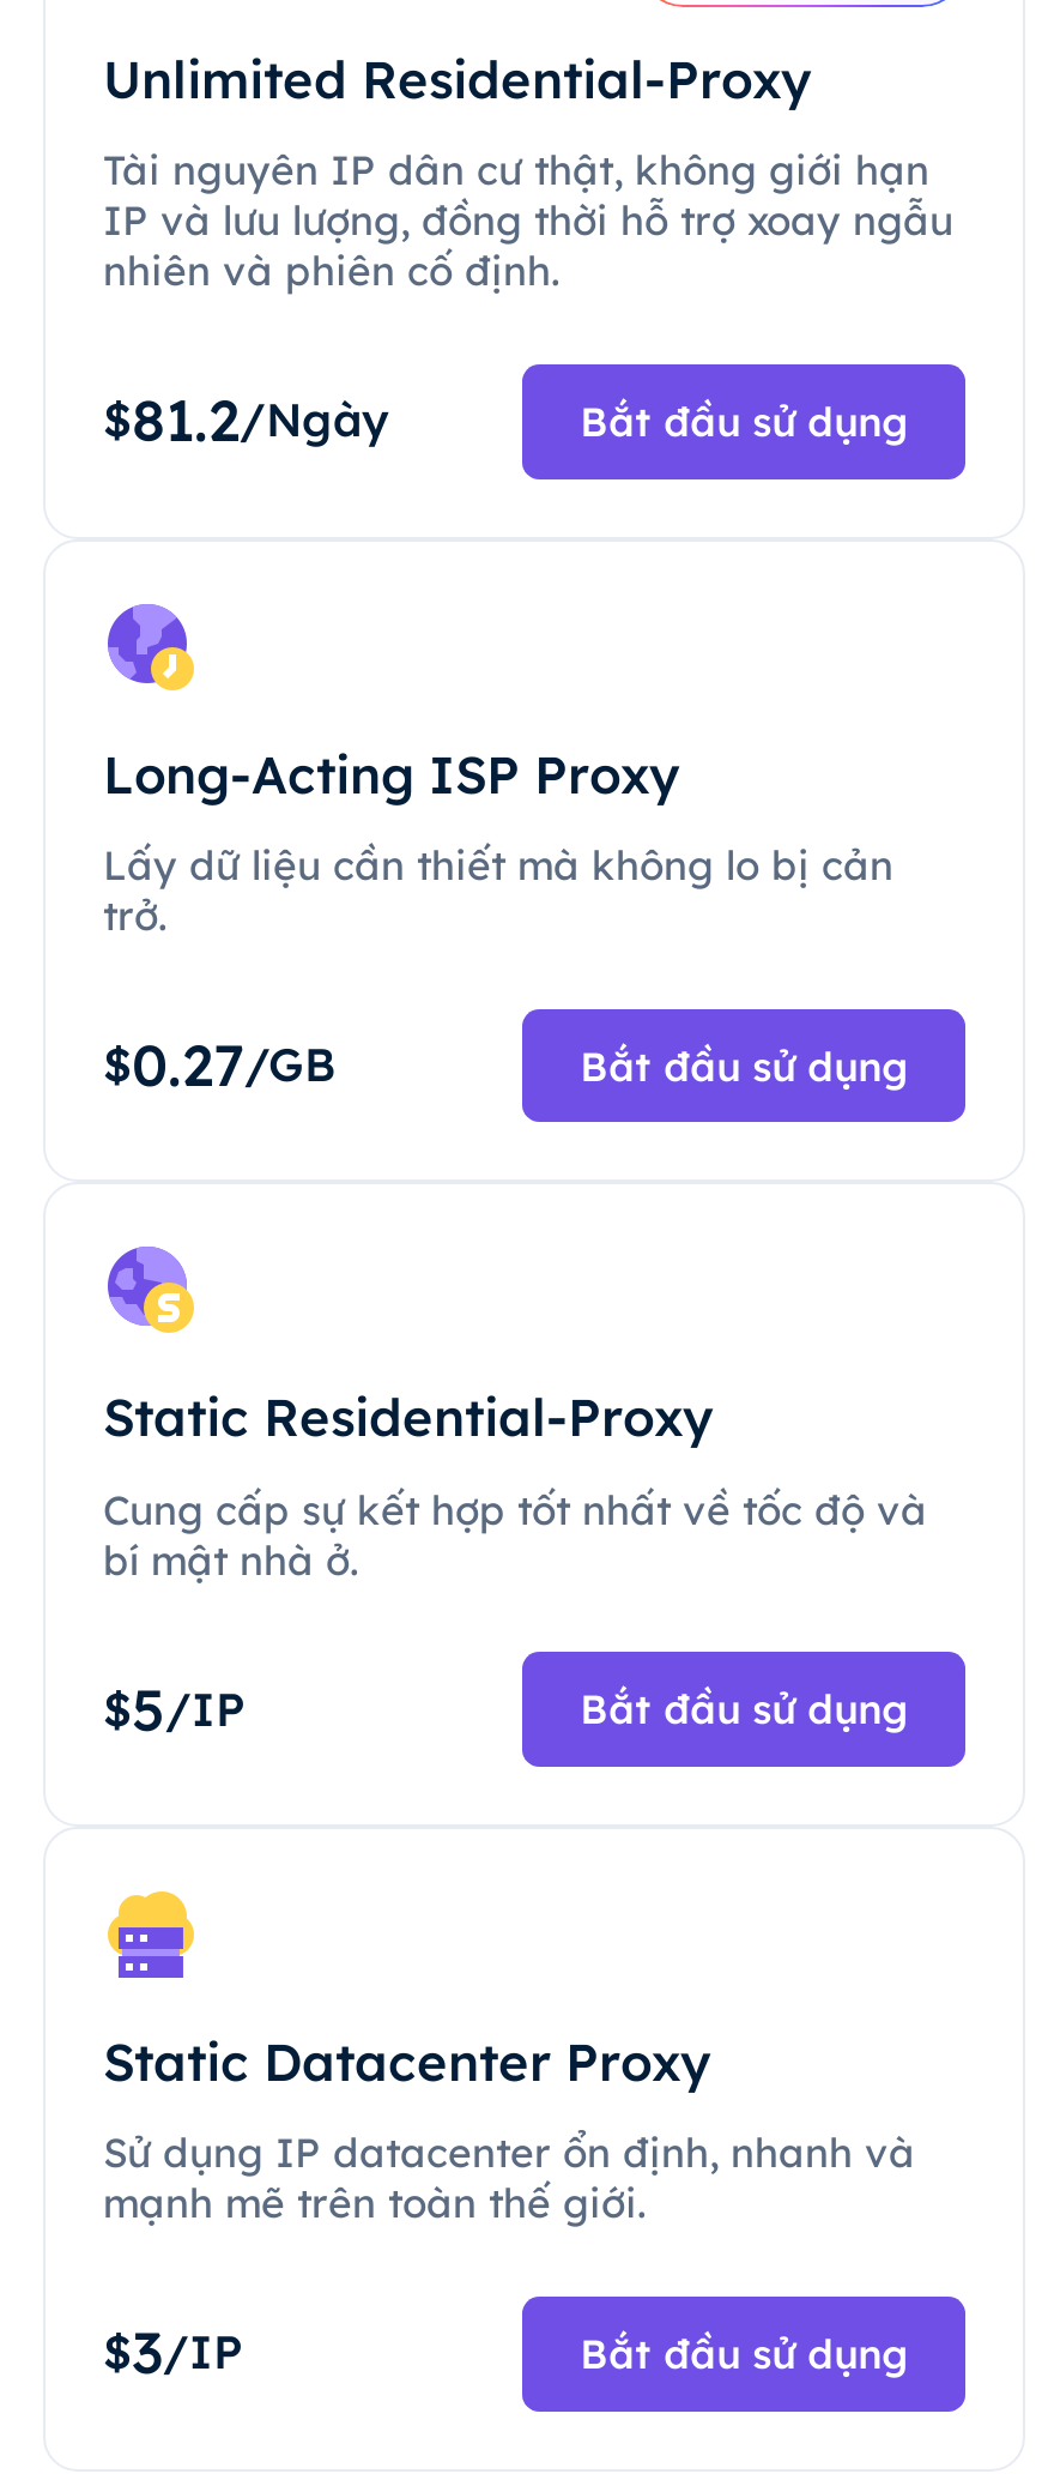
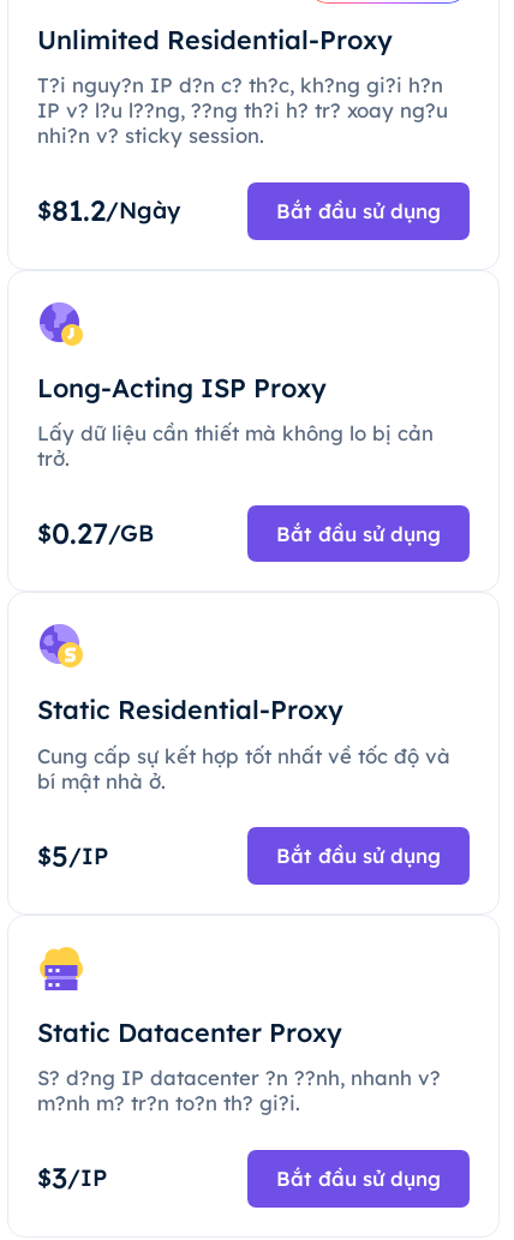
[103,145,953,296] Tài nguyên IP dân cư thật, không giới hạn | IP và lưu lượng, đồng thời hỗ trợ xoay ngẫu | nhiên và phiên cố định. -> [37,72,448,148] T?i nguy?n IP d?n c? th?c, kh?ng gi?i h?n | IP v? l?u l??ng, ??ng th?i h? tr? xoay ng?u | nhi?n v? sticky session.
[103,2127,915,2228] Sử dụng IP datacenter ổn định, nhanh và | mạnh mẽ trên toàn thế giới. -> [37,1065,441,1116] S? d?ng IP datacenter ?n ??nh, nhanh v? | m?nh m? tr?n to?n th? gi?i.

